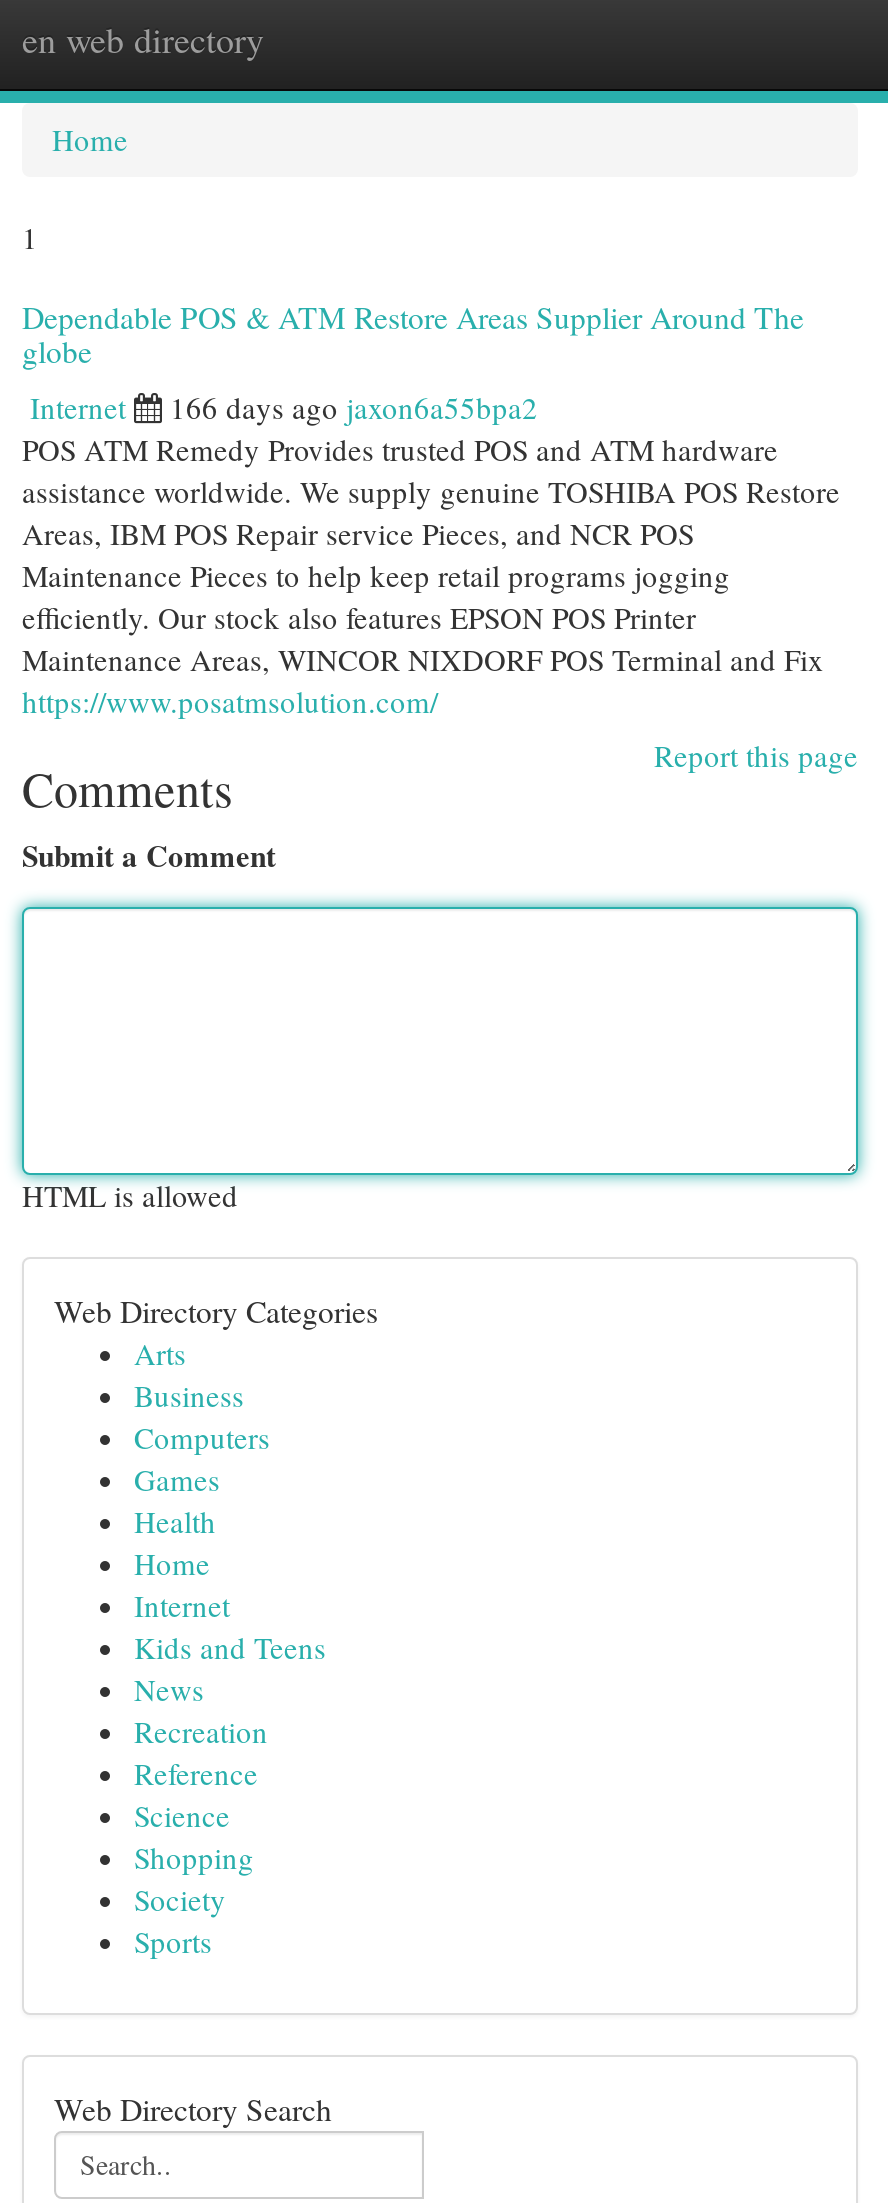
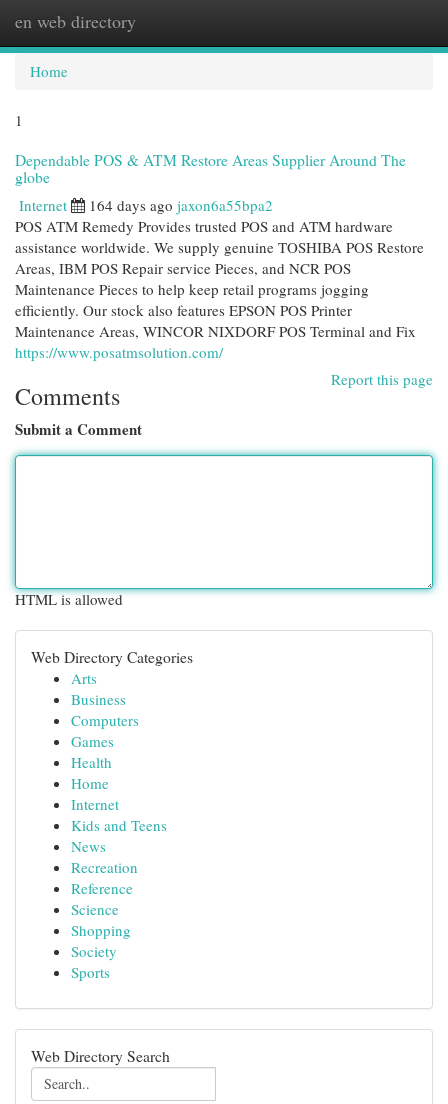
[170,387,538,427] 166 days ago jaxon6a55bpa2 -> [89,195,273,215] 164 days ago jaxon6a55bpa2

